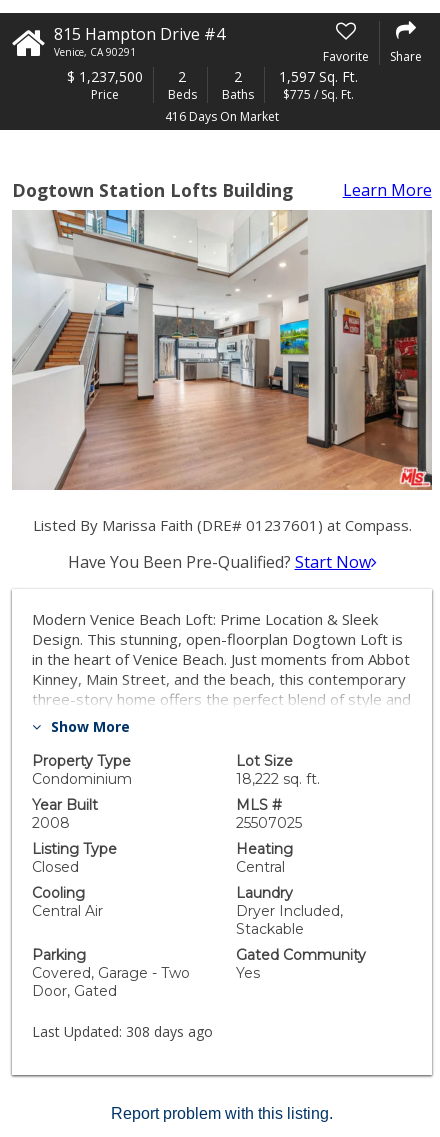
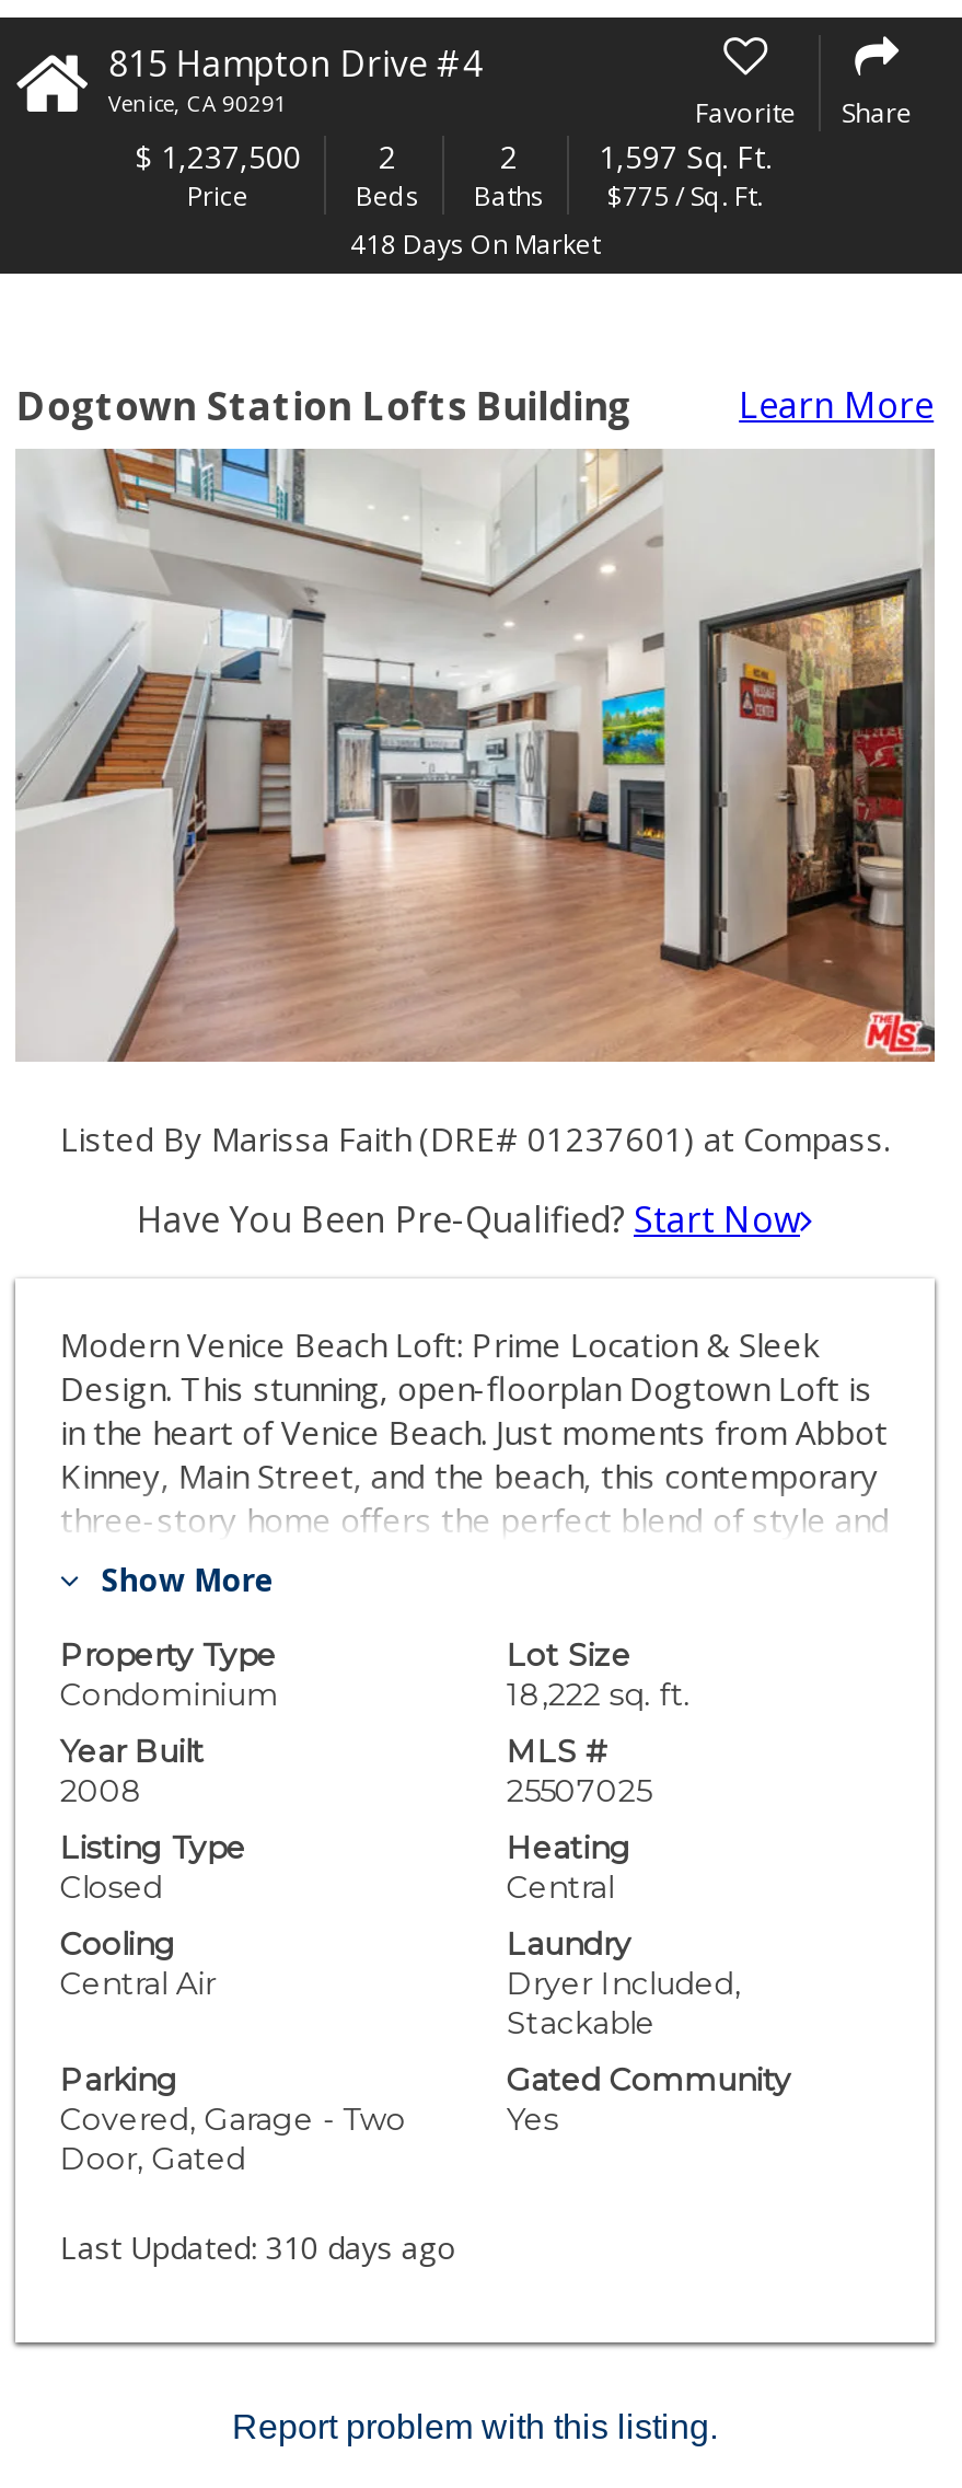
[165,108,279,125] 416 Days On Market -> [350,225,600,263] 418 Days On Market
[32,1022,213,1041] Last Updated: 308 days ago -> [60,2226,456,2268] Last Updated: 310 days ago

